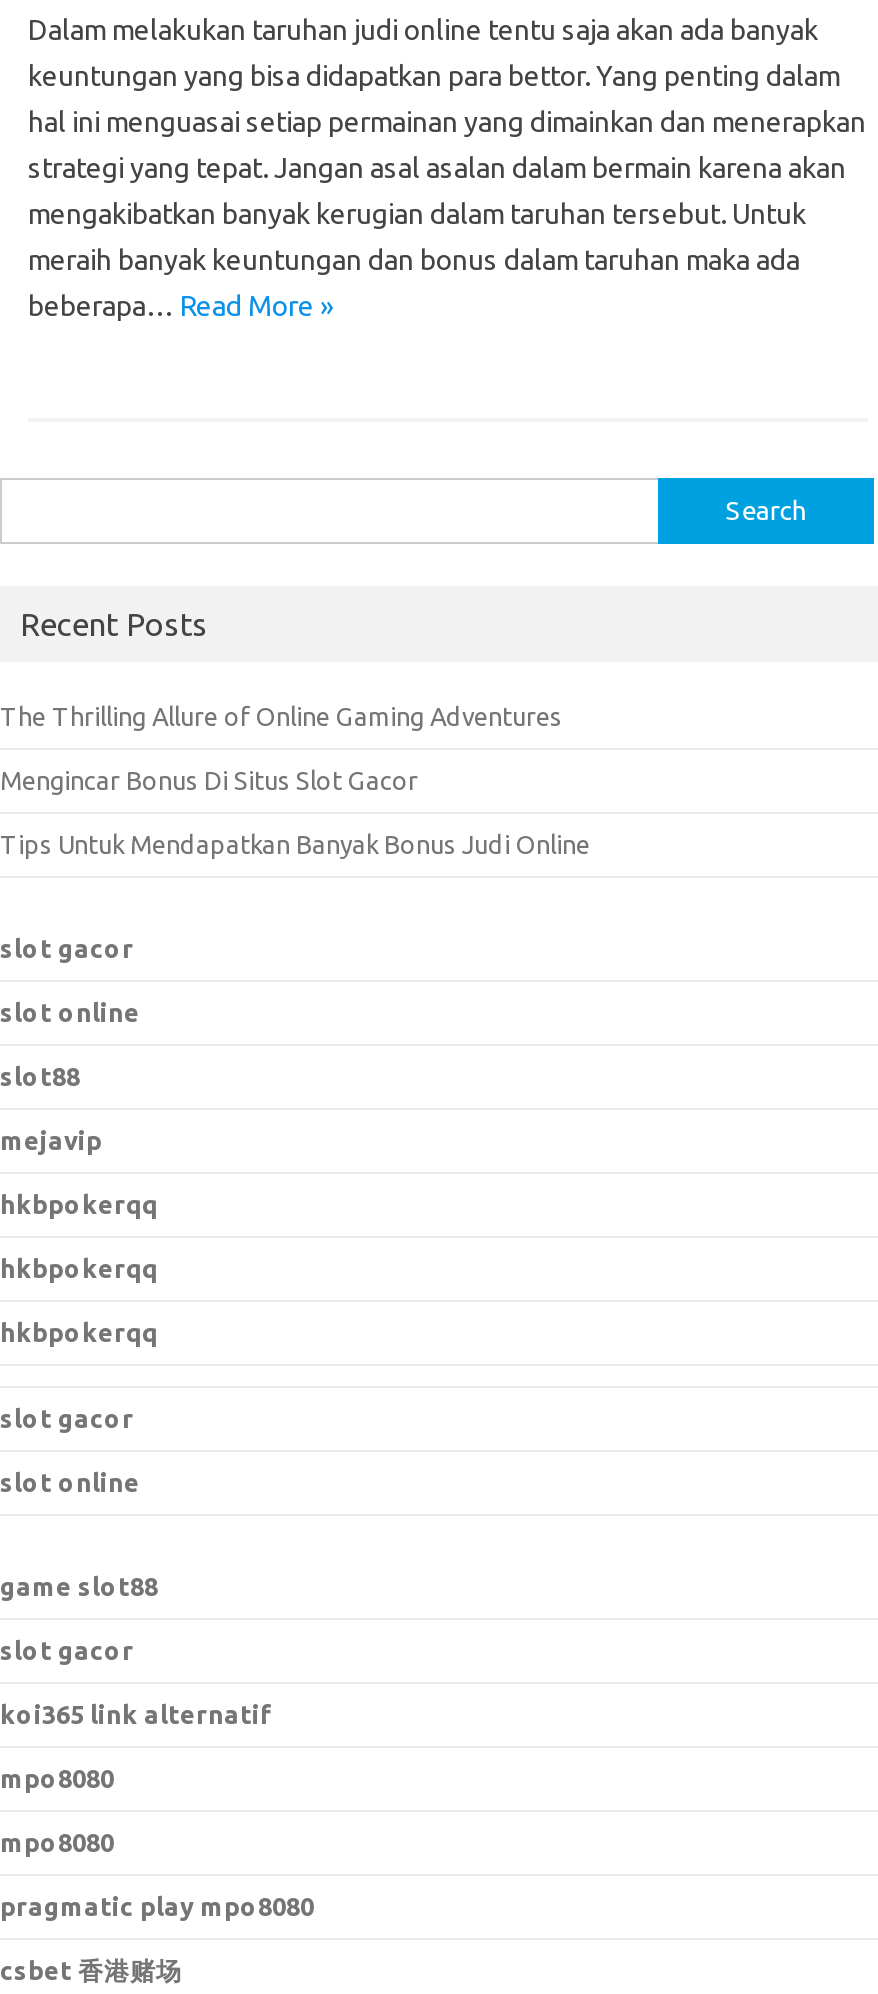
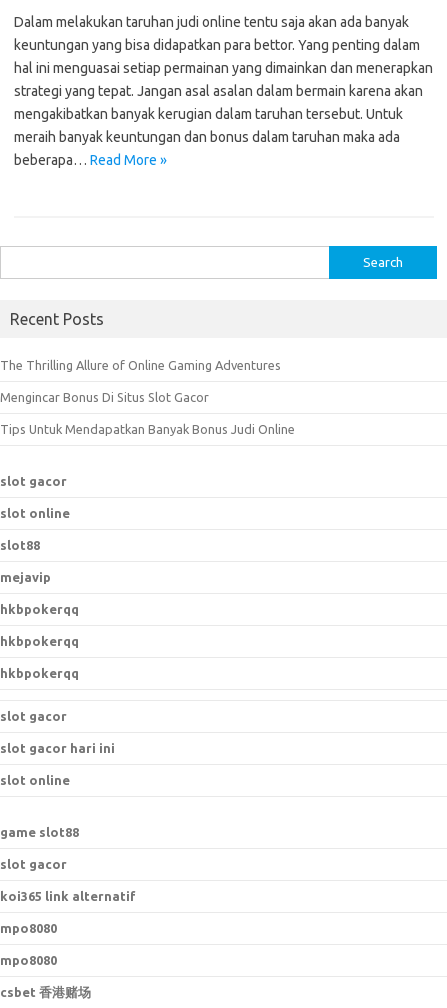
none -> [0,741,115,755] slot gacor hari ini
moved [0,1468,272,1856] -> [0,773,136,967]: slot online | game slot88 | slot gacor | koi365 link alternatif | mpo8080 | mpo8080
[0,1892,314,1920] pragmatic play mpo8080 -> none

